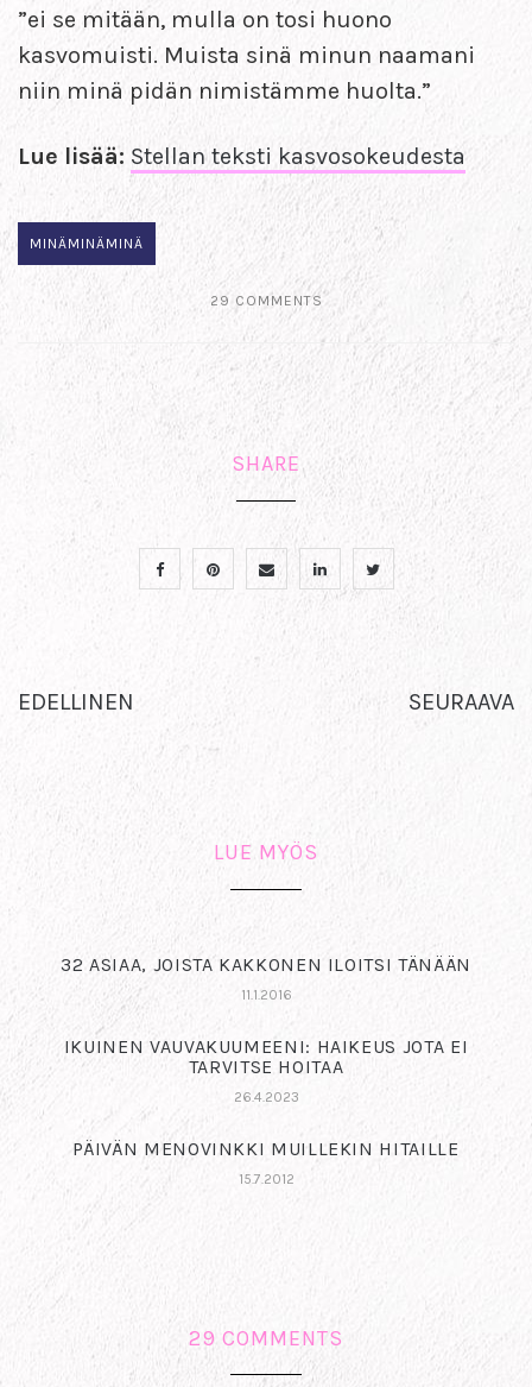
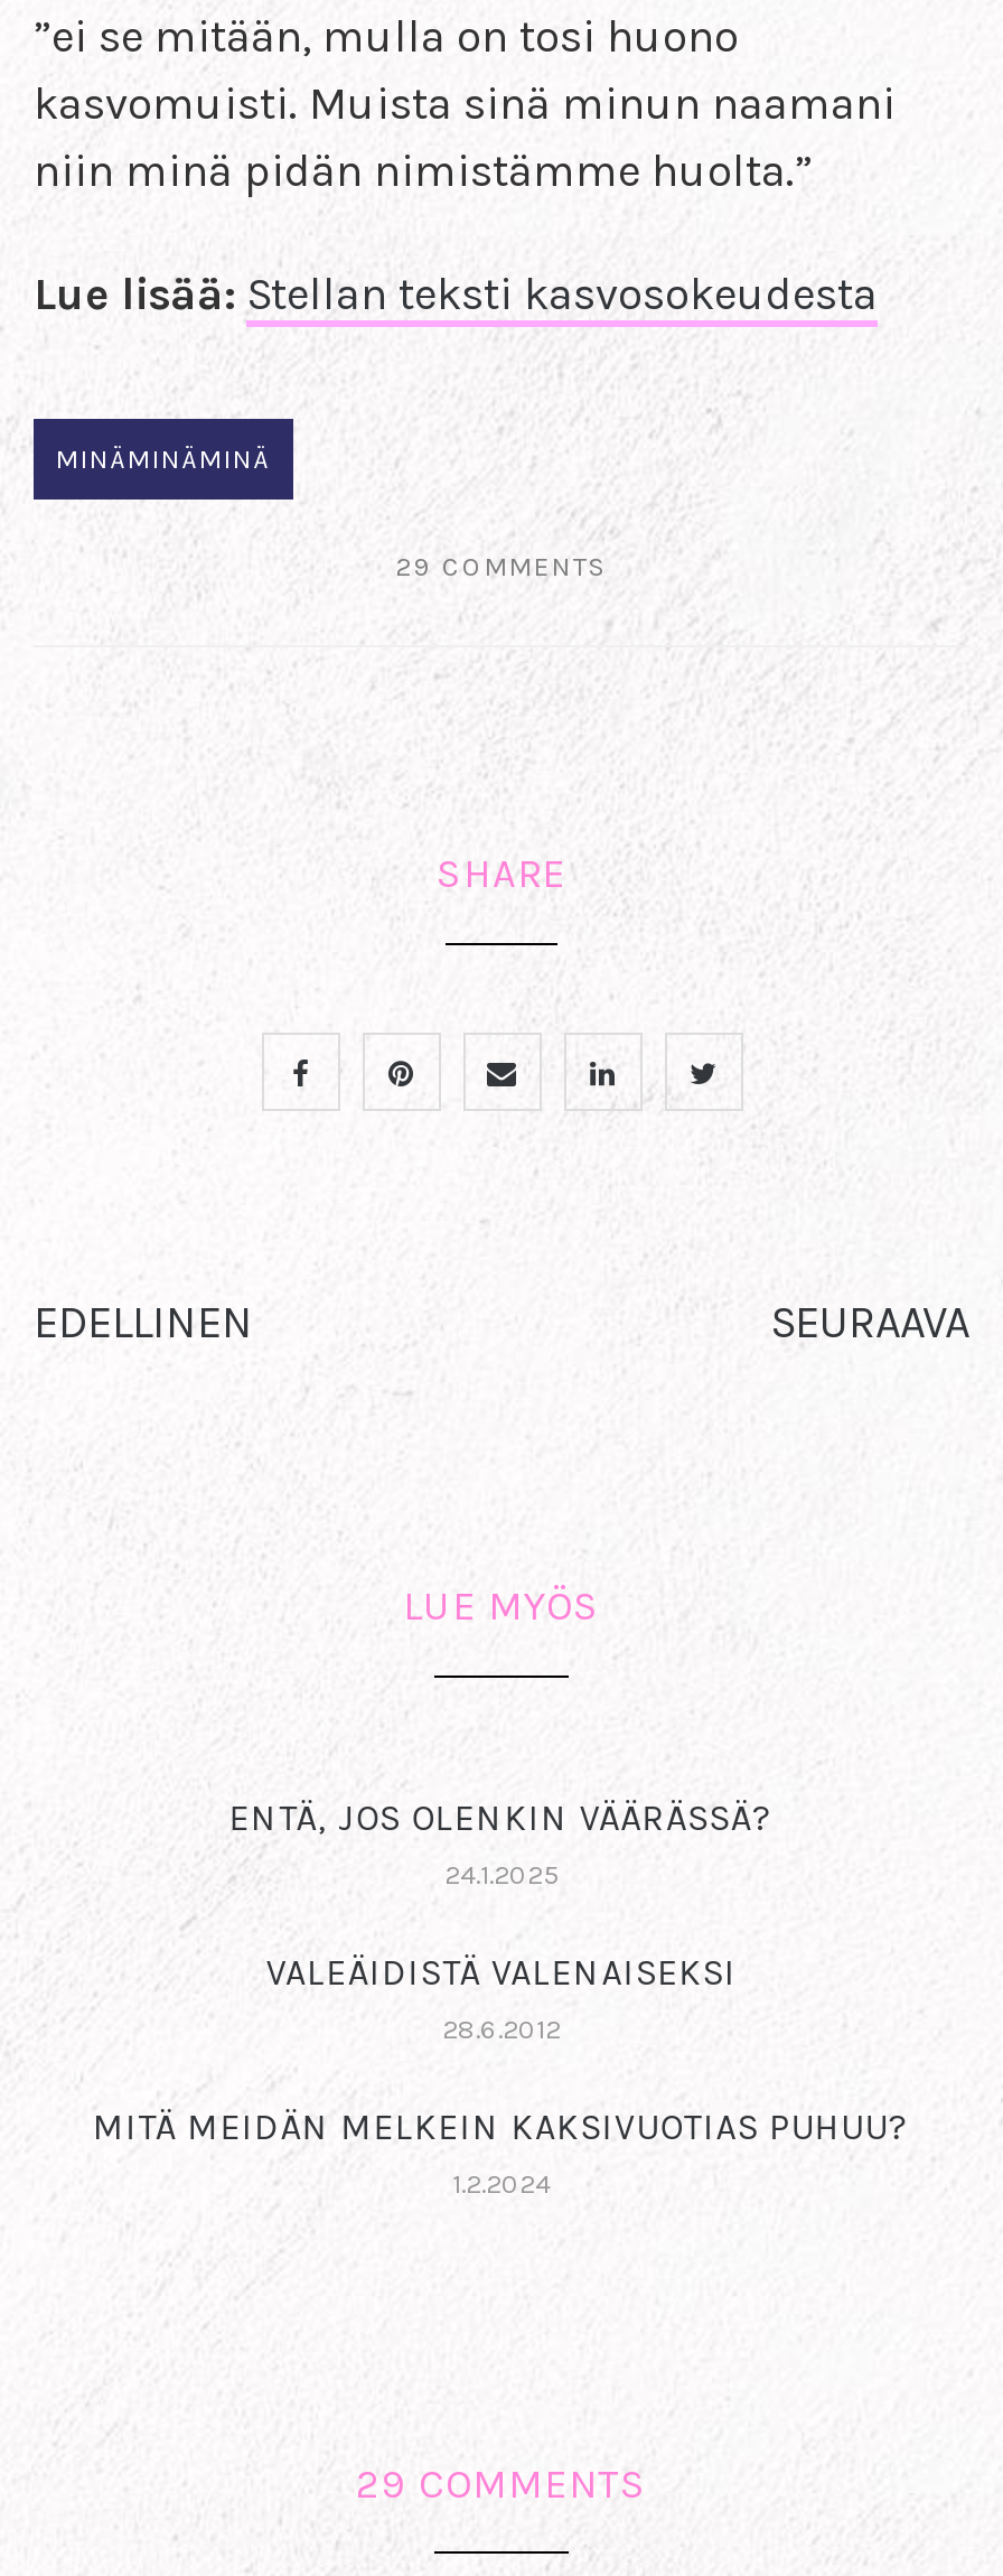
[61,953,471,976] 32 ASIAA, JOISTA KAKKONEN ILOITSI TÄNÄÄN -> [229,1796,774,1839] ENTÄ, JOS OLENKIN VÄÄRÄSSÄ?
[240,986,292,1003] 11.1.2016 -> [444,1859,559,1890] 24.1.2025
[64,1035,468,1078] IKUINEN VAUVAKUUMEENI: HAIKEUS JOTA EI | TARVITSE HOITAA -> [266,1951,737,1993] VALEÄIDISTÄ VALENAISEKSI
[233,1088,299,1105] 26.4.2023 -> [442,2013,561,2045] 28.6.2012
[73,1137,459,1160] PÄIVÄN MENOVINKKI MUILLEKIN HITAILLE -> [93,2105,910,2148] MITÄ MEIDÄN MELKEIN KAKSIVUOTIAS PUHUU?
[238,1170,294,1187] 15.7.2012 -> [452,2168,551,2199] 1.2.2024

